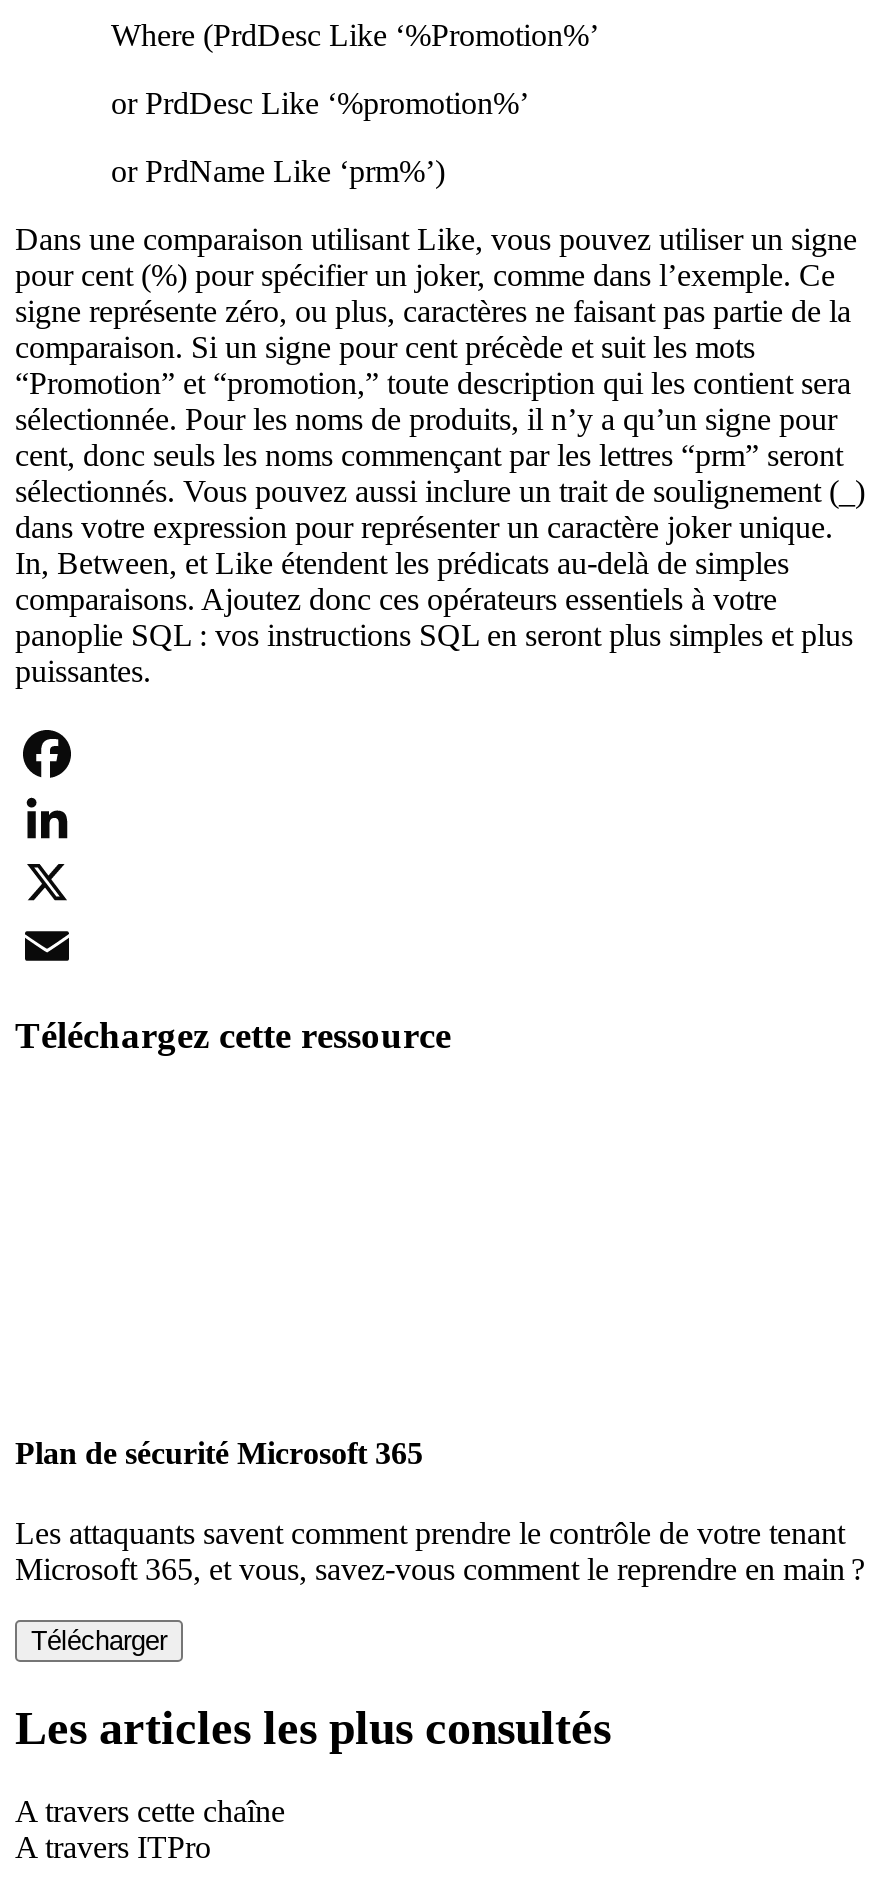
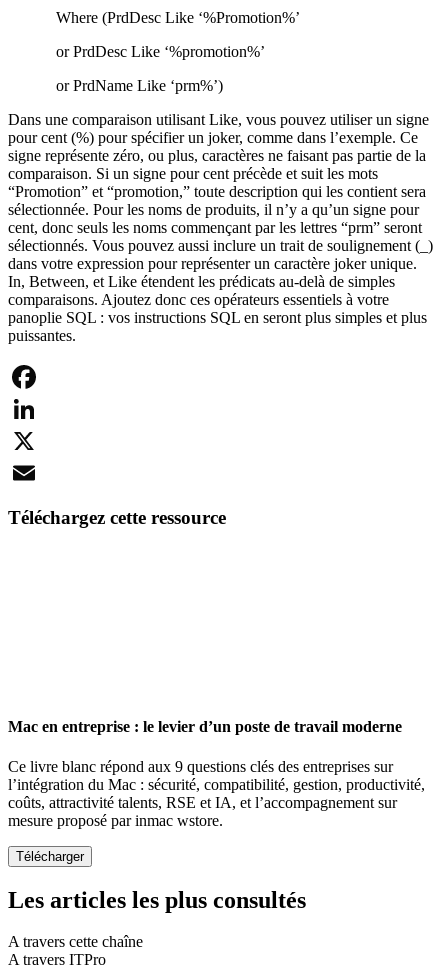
[15,1437,423,1471] Plan de sécurité Microsoft 365 -> [8,718,402,735] Mac en entreprise : le levier d’un poste de travail moderne
[15,1515,865,1585] Les attaquants savent comment prendre le contrôle de votre tenant | Microsoft 365, et vous, savez-vous comment le reprendre en main ? -> [8,758,425,829] Ce livre blanc répond aux 9 questions clés des entreprises sur | l’intégration du Mac : sécurité, compatibilité, gestion, productivité, | coûts, attractivité talents, RSE et IA, et l’accompagnement sur | mesure proposé par inmac wstore.

